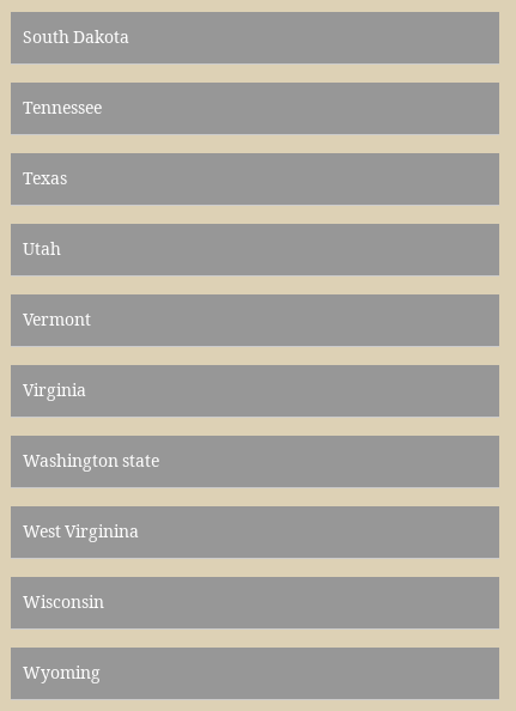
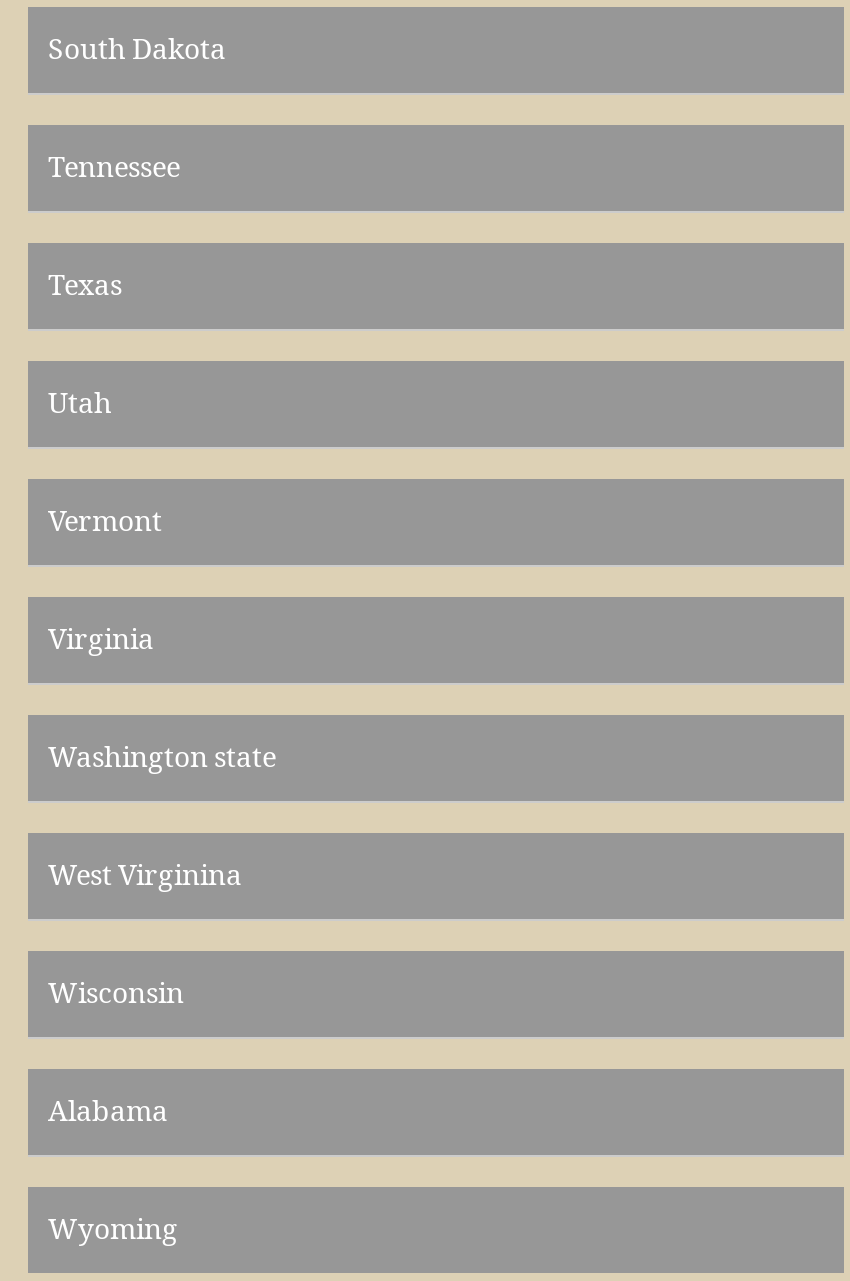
none -> [48,1095,168,1129] Alabama

